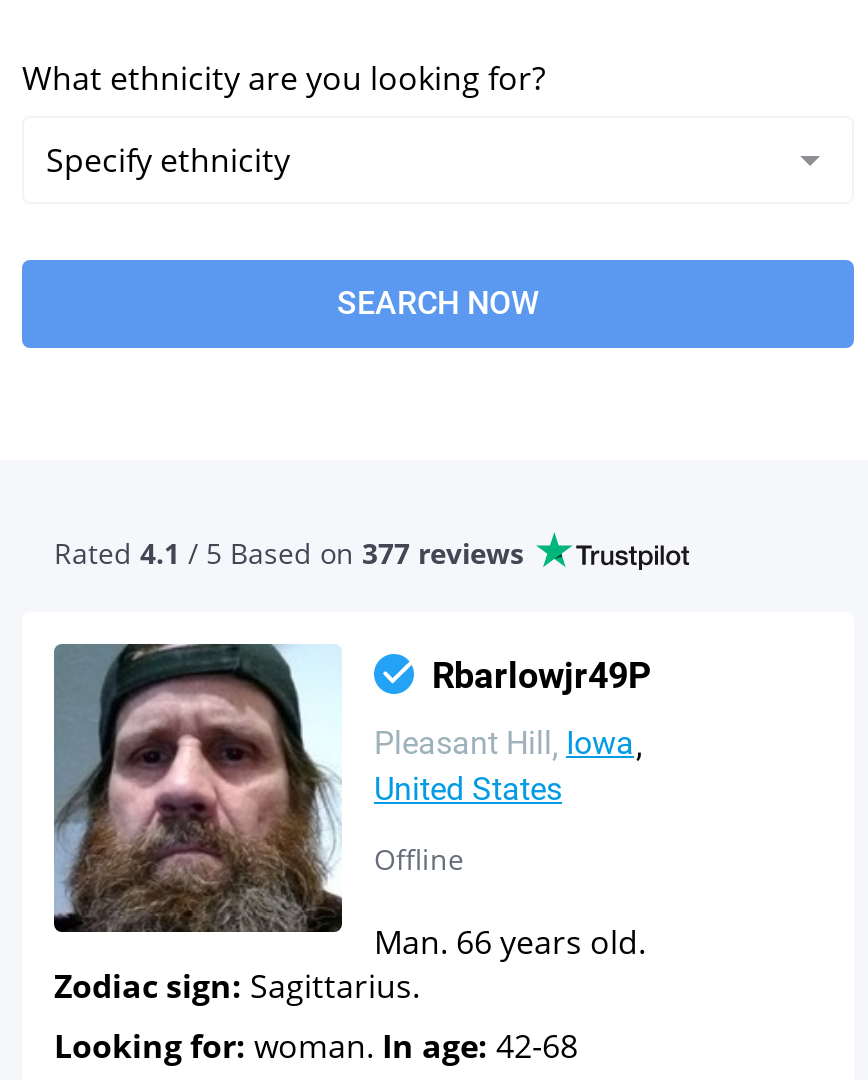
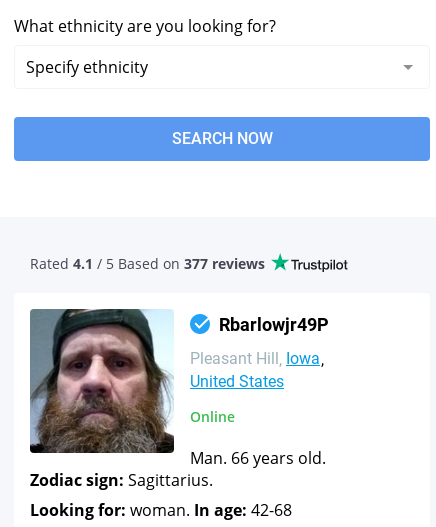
[374,840,464,878] Offline -> [190,407,235,426] Online

